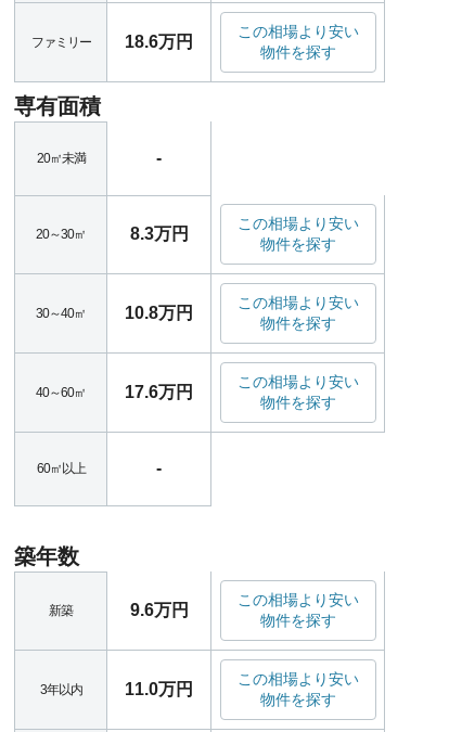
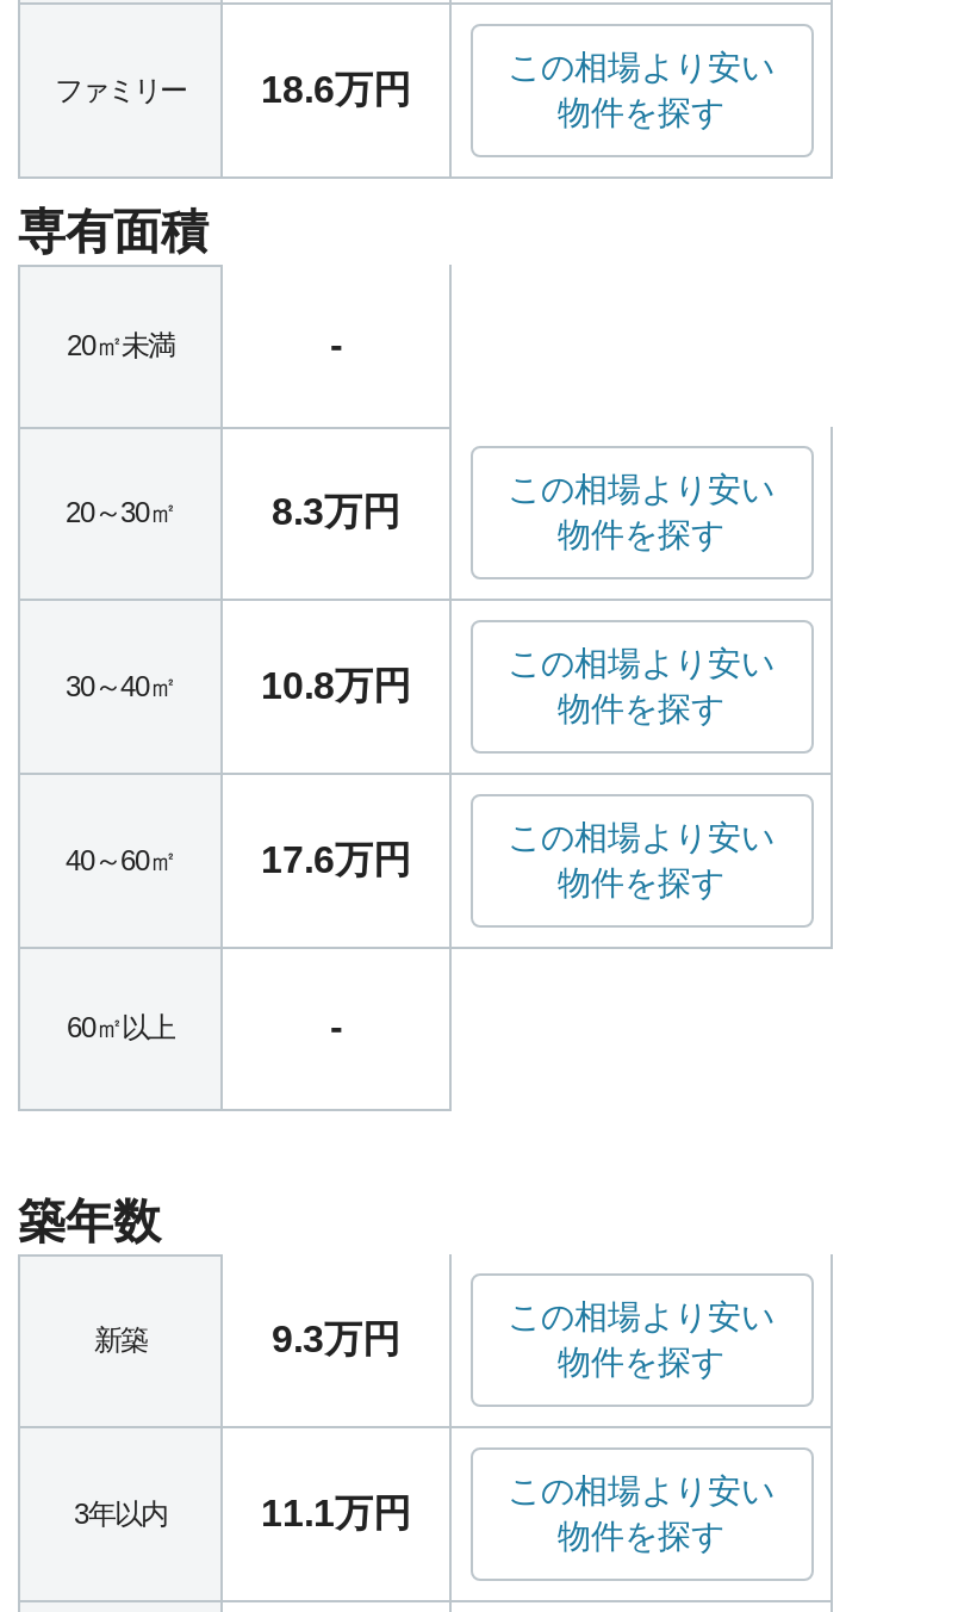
[130,600,188,619] 9.6万円 -> [272,1318,400,1358] 9.3万円
[125,680,193,698] 11.0万円 -> [261,1492,411,1532] 11.1万円

